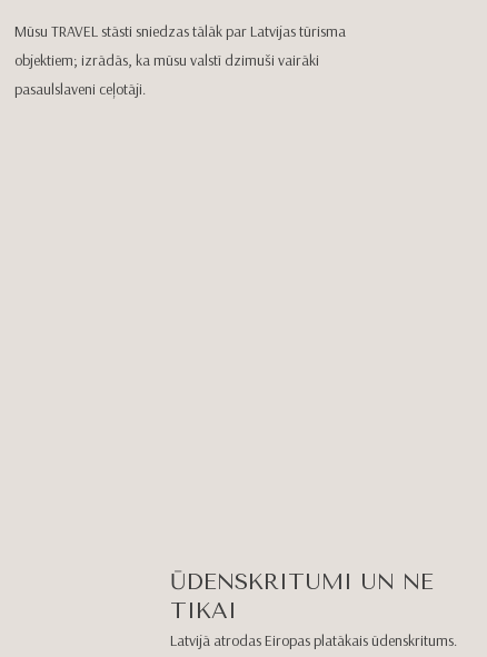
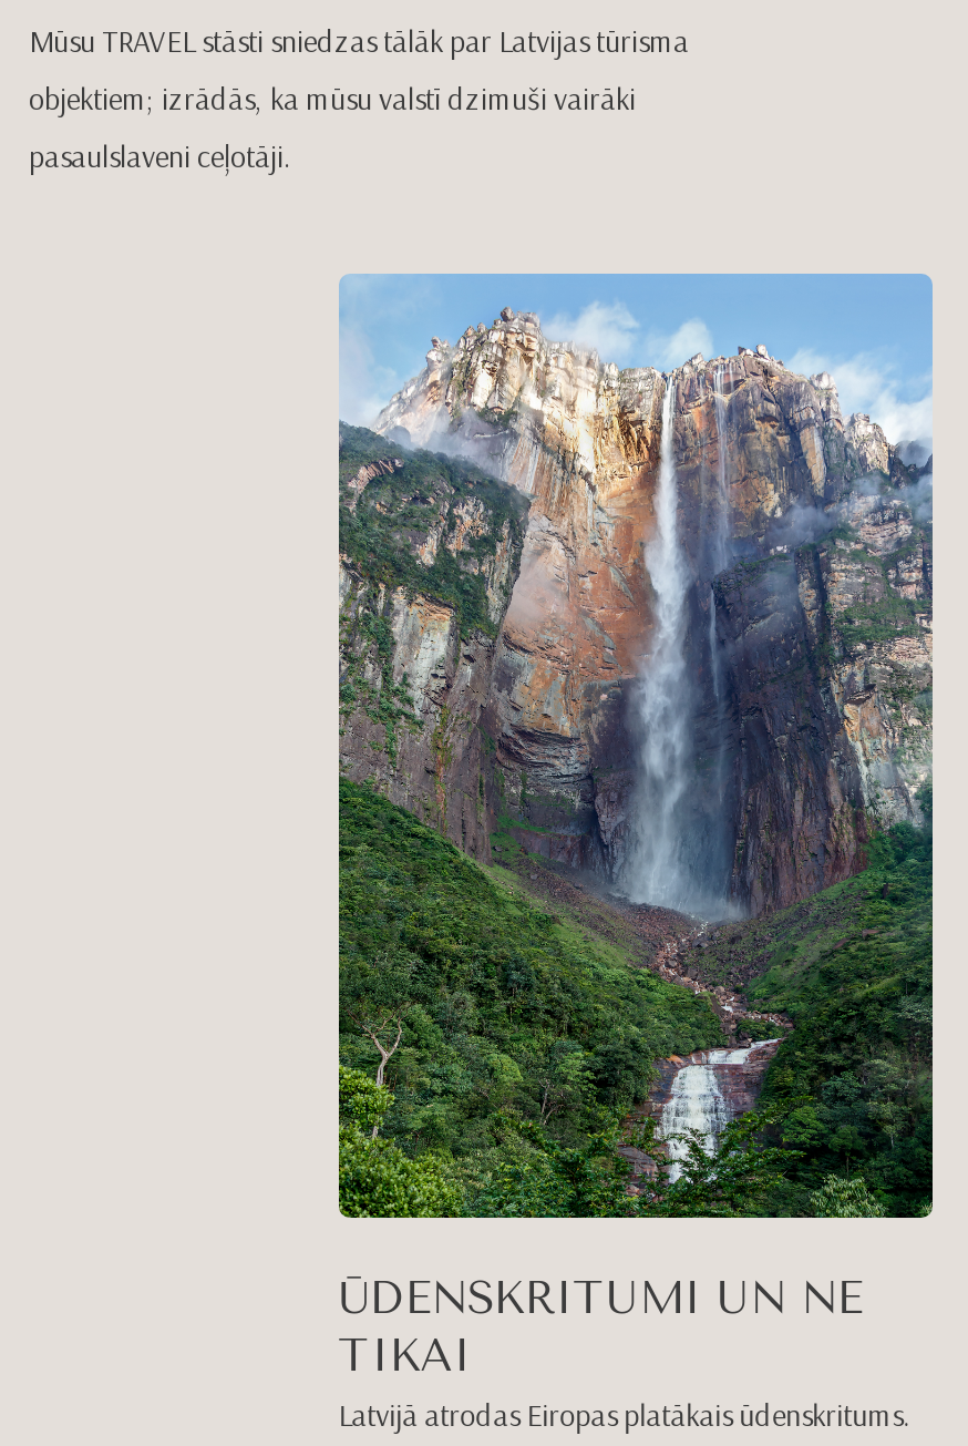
none -> [337,271,935,1220] [image]

